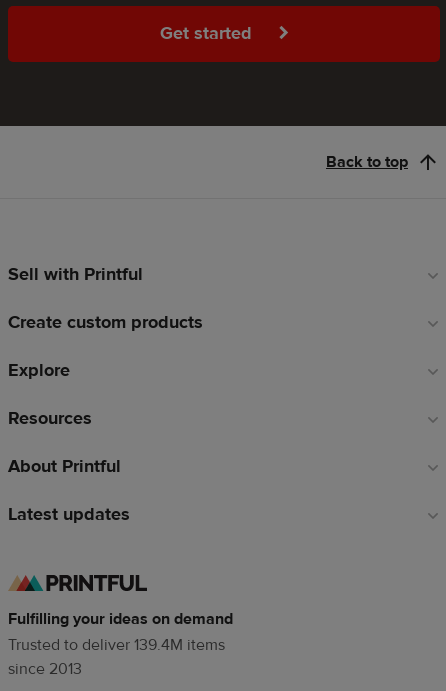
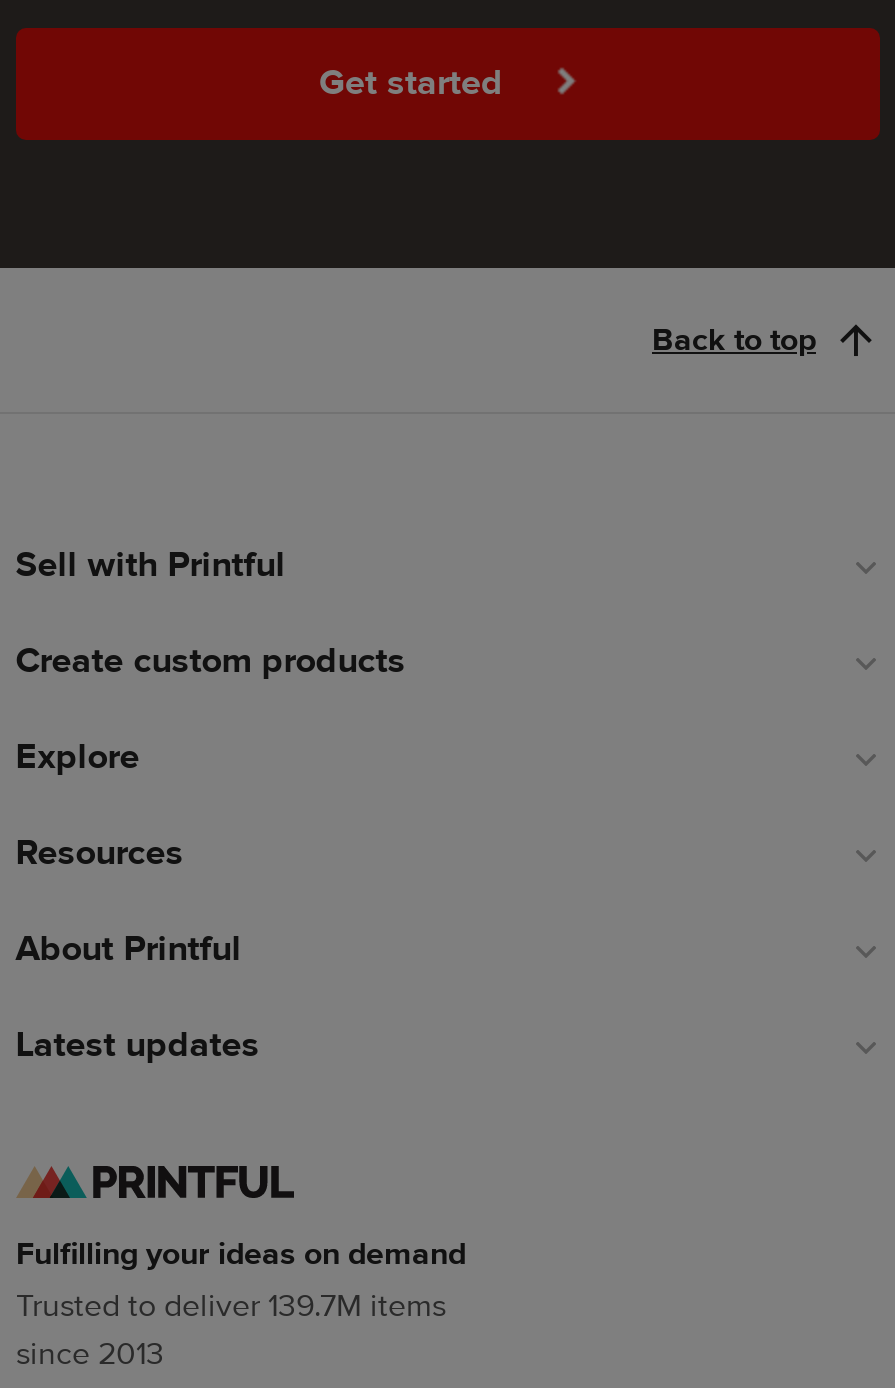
[8,635,225,655] Trusted to deliver 139.4M items -> [16,1286,446,1326] Trusted to deliver 139.7M items

